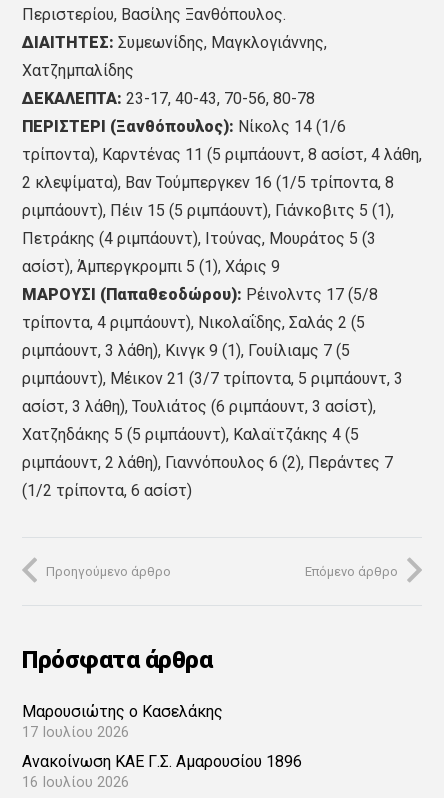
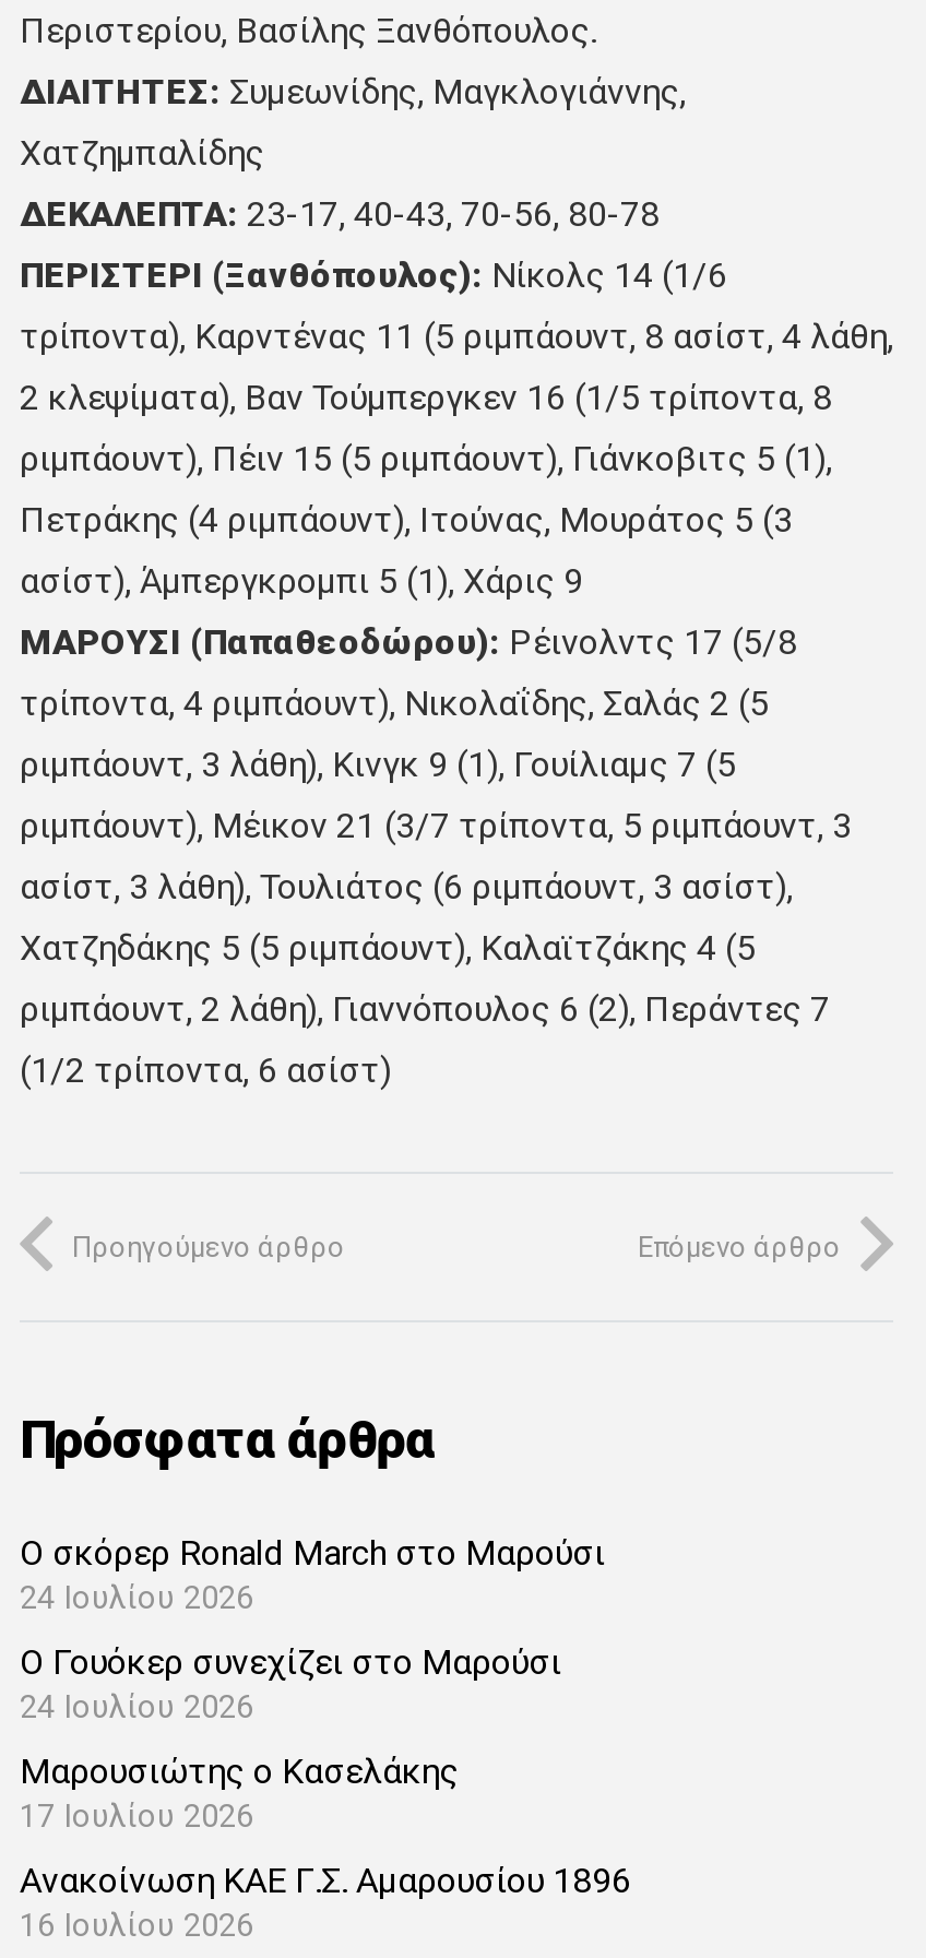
none -> [20,1533,605,1727] Ο σκόρερ Ronald March στο Μαρούσι | 24 Ιουλίου 2026 | Ο Γουόκερ συνεχίζει στο Μαρούσι | 24 Ιουλίου 2026

